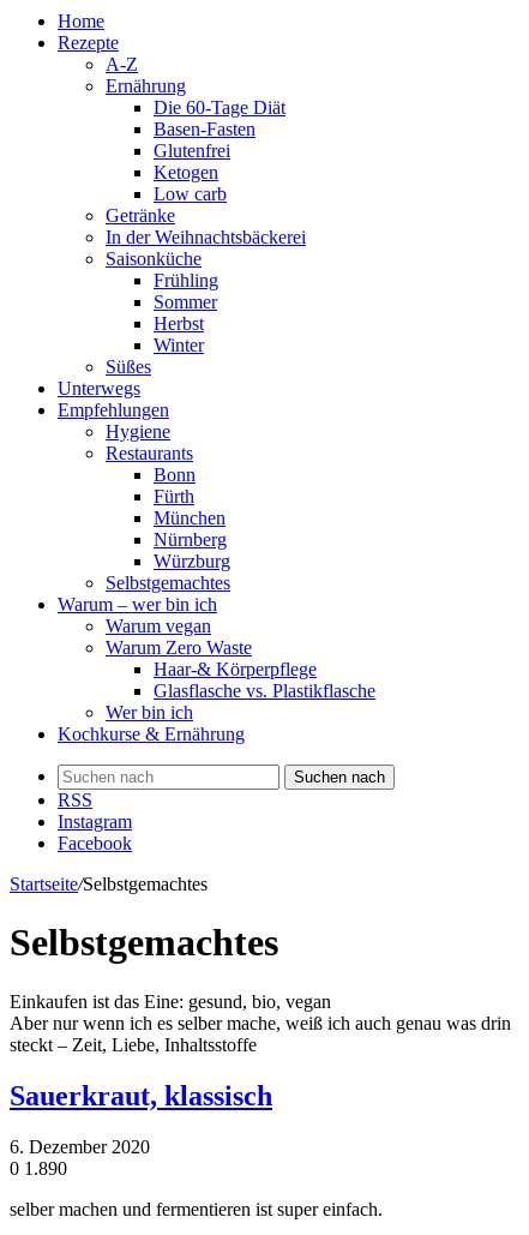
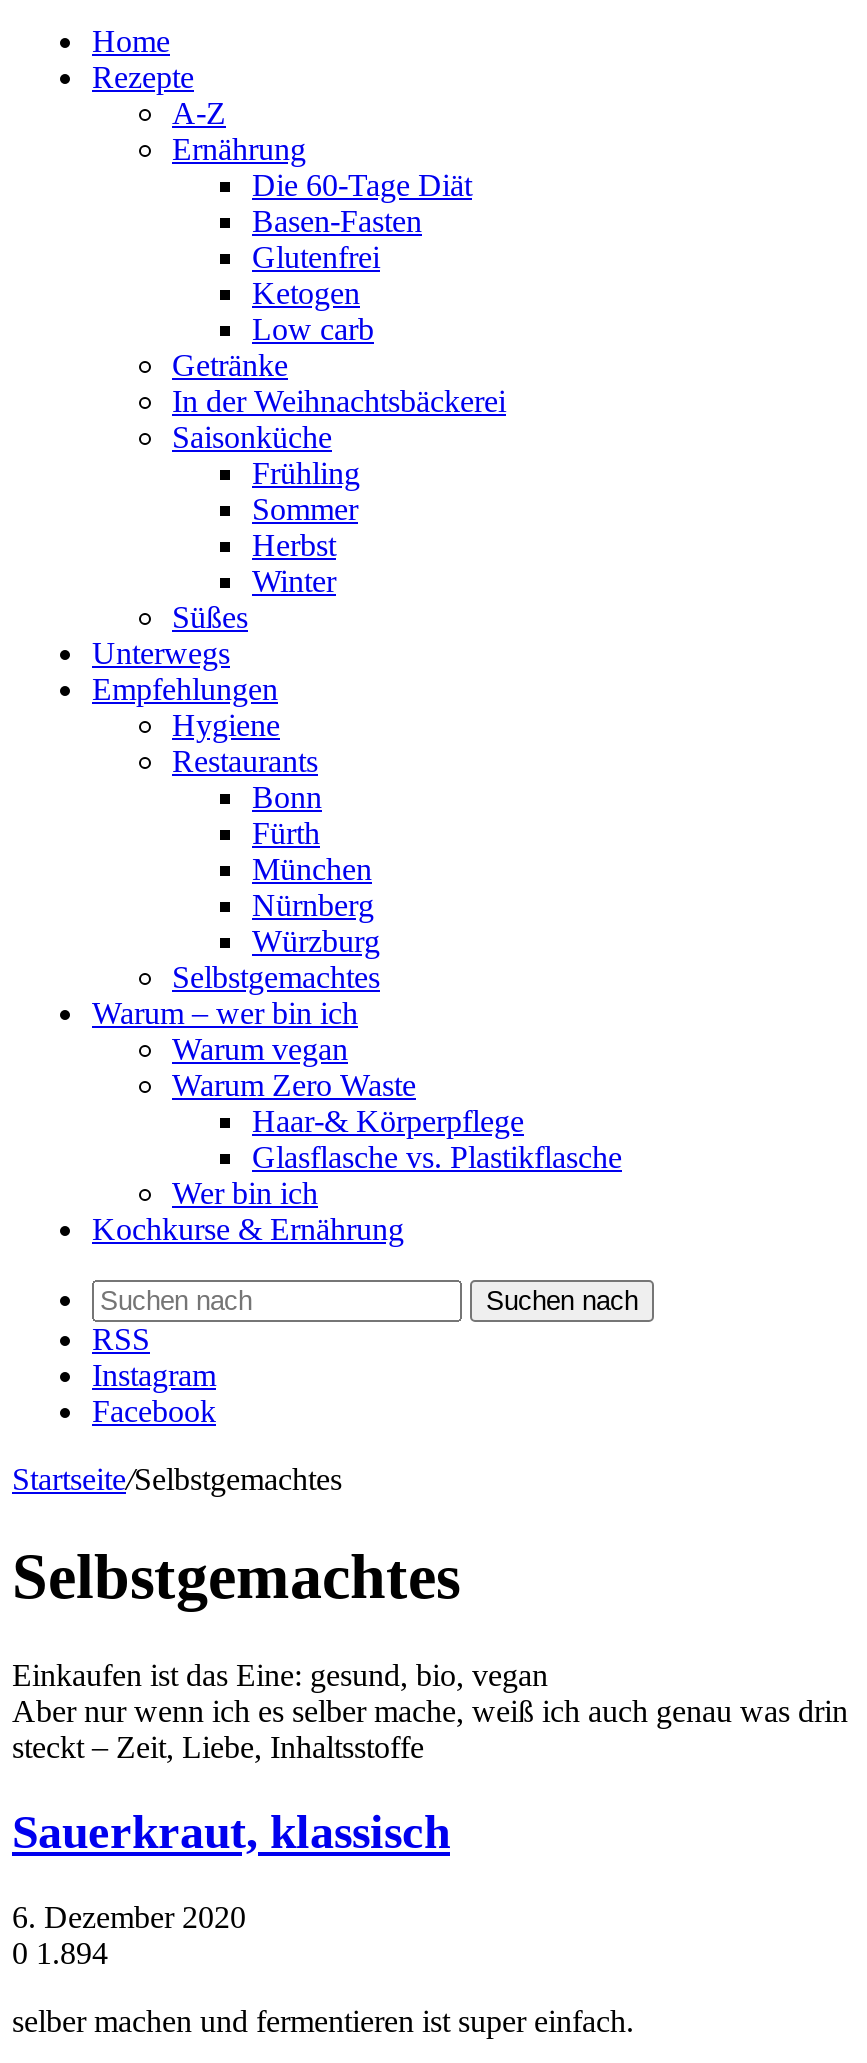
[10,1158,67,1178] 0 1.890 -> [12,1935,108,1969] 0 1.894

